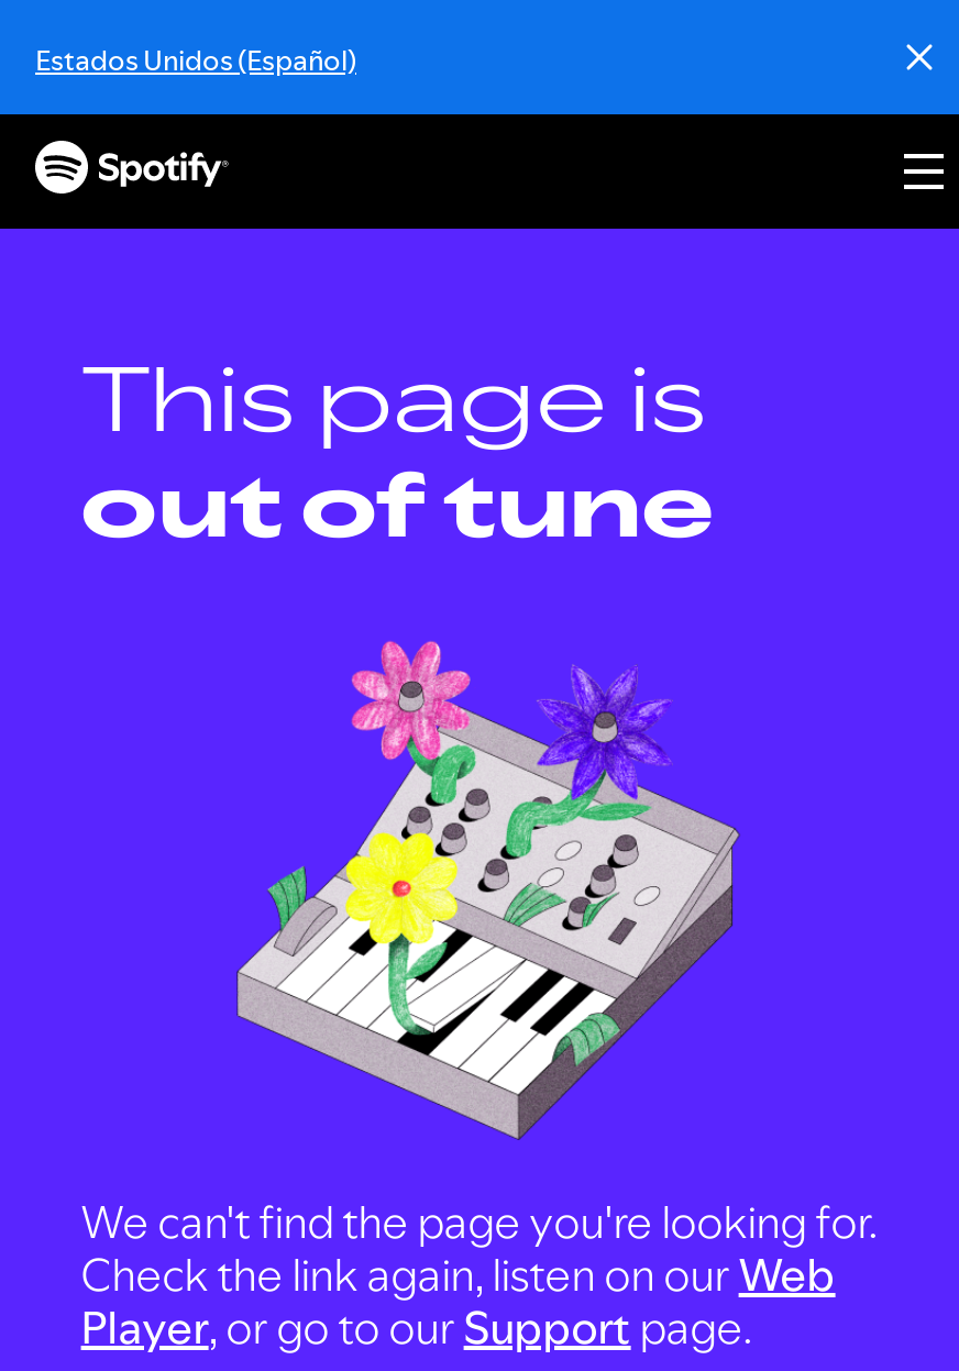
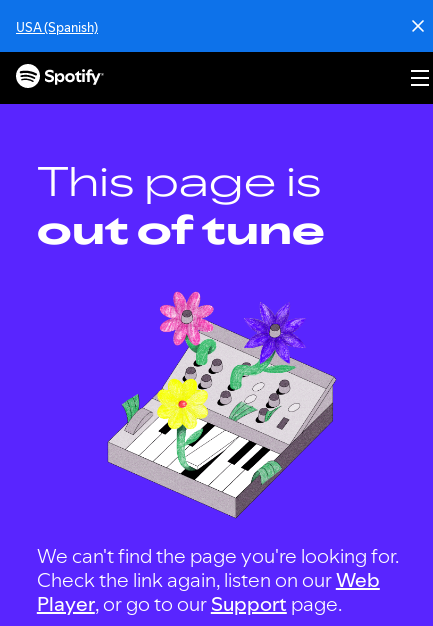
[35,40,356,79] Estados Unidos (Español) -> [16,18,98,36] USA (Spanish)

